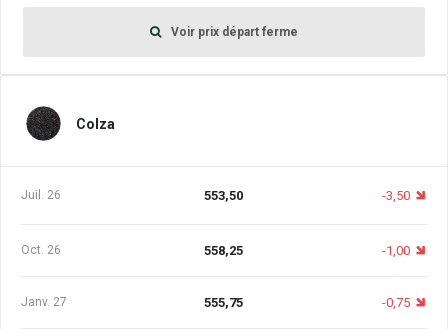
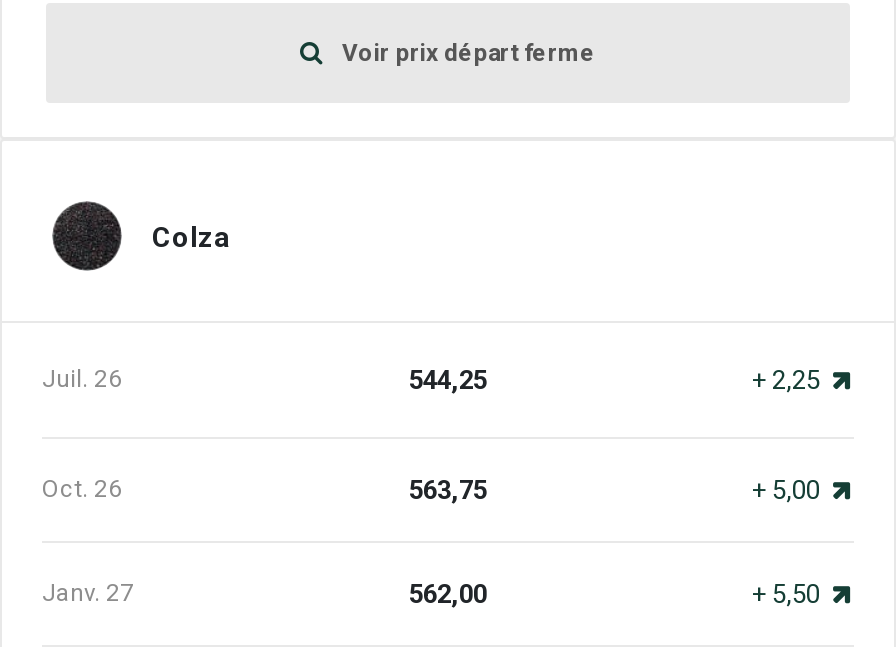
[204,187,410,203] 553,50 | -3,50 -> [409,364,820,395] 544,25 | + 2,25
[204,242,410,258] 558,25 | -1,00 -> [409,474,820,505] 563,75 | + 5,00
[204,294,410,310] 555,75 | -0,75 -> [409,578,820,609] 562,00 | + 5,50

